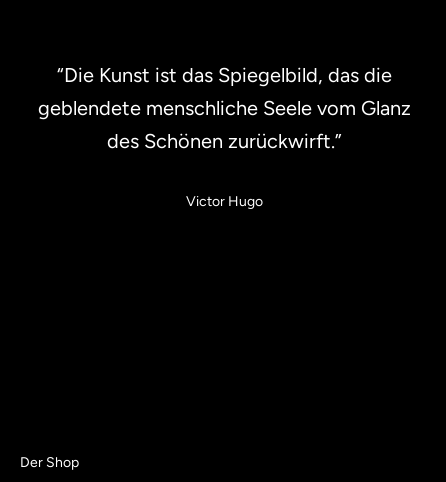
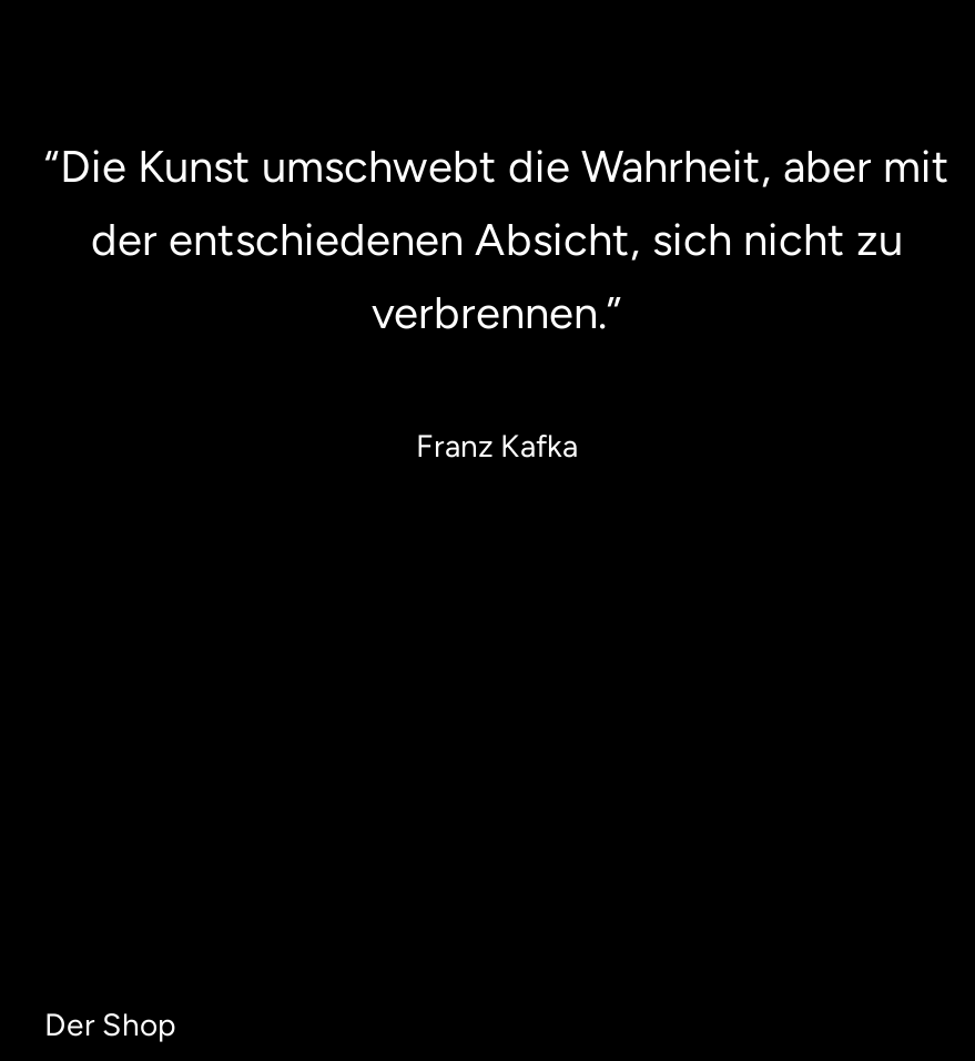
[37,63,410,153] “Die Kunst ist das Spiegelbild, das die | geblendete menschliche Seele vom Glanz | des Schönen zurückwirft.” -> [44,140,949,340] “Die Kunst umschwebt die Wahrheit, aber mit | der entschiedenen Absicht, sich nicht zu | verbrennen.”
[185,193,262,210] Victor Hugo -> [416,429,578,466] Franz Kafka

